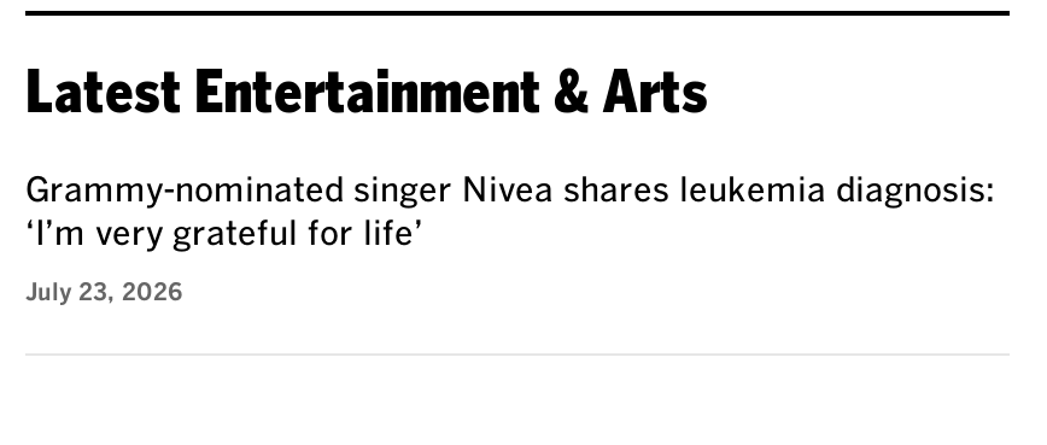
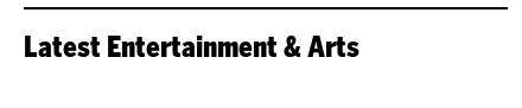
[25,174,995,304] Grammy-nominated singer Nivea shares leukemia diagnosis: | ‘I’m very grateful for life’ | July 23, 2026 -> none

